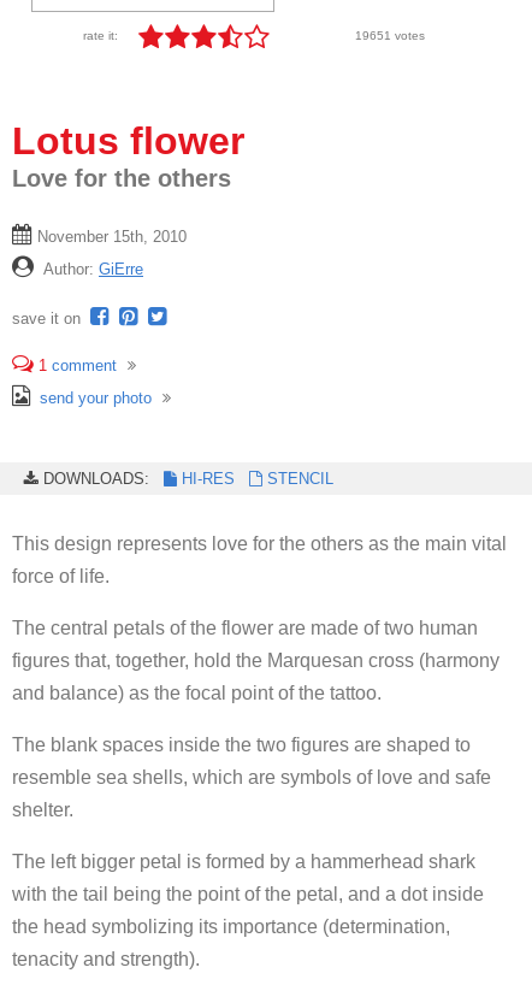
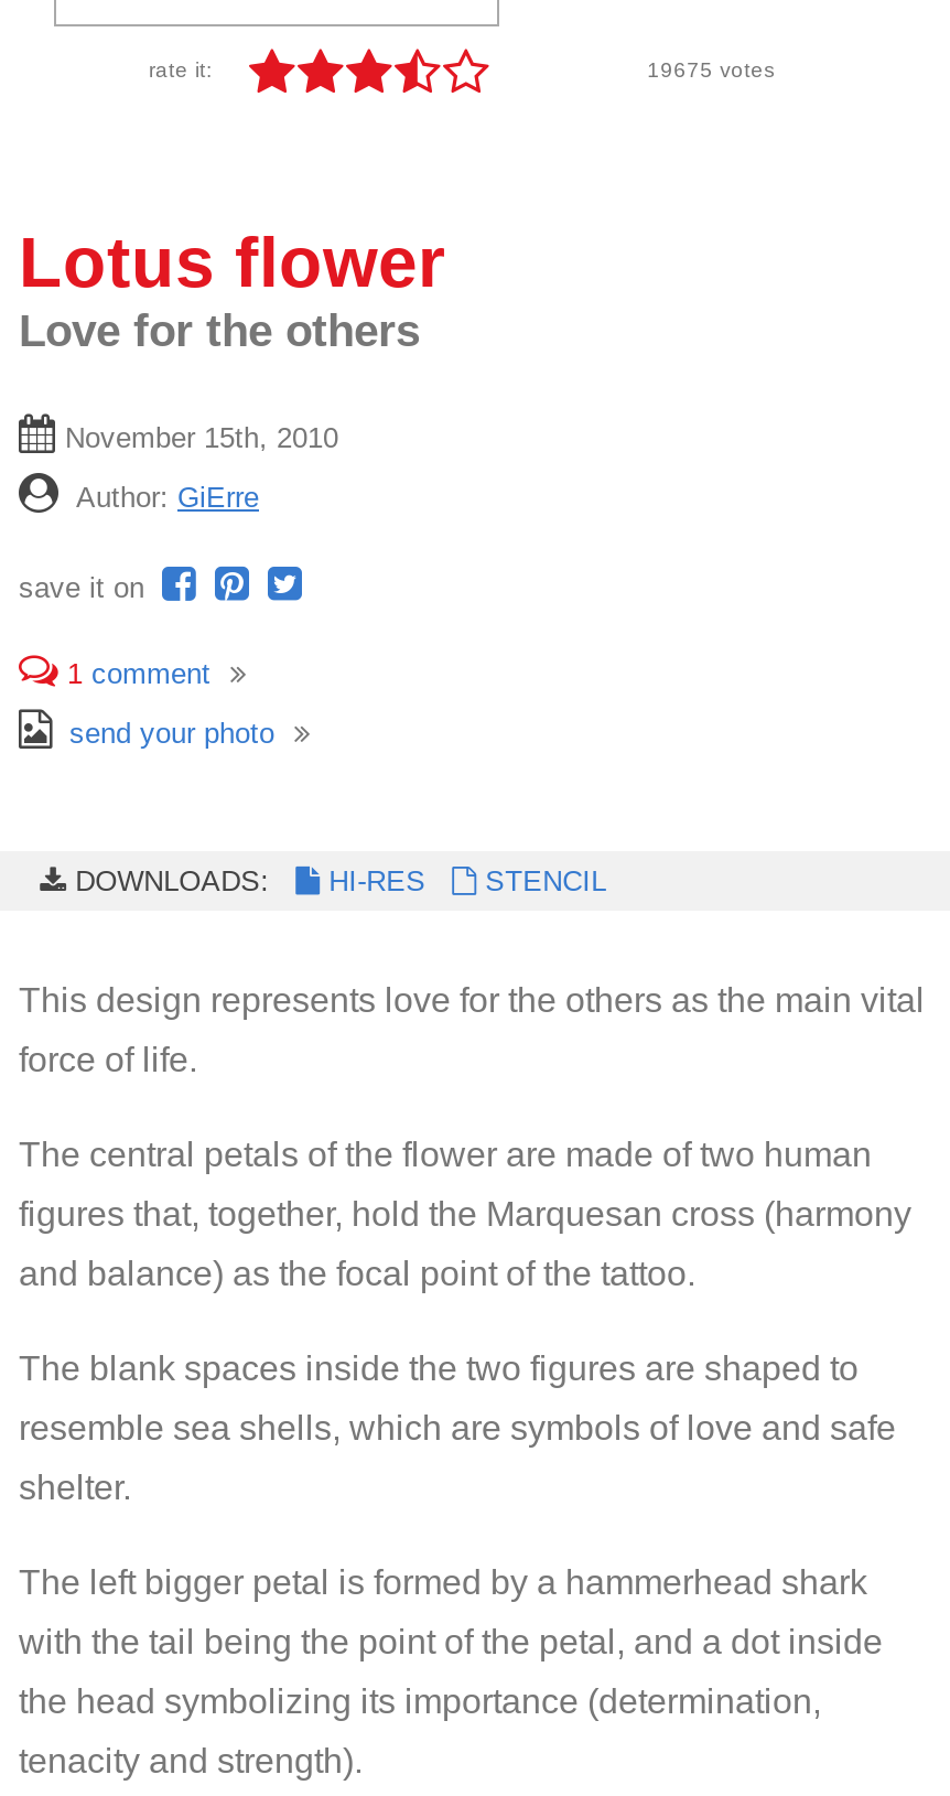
[355,29,425,42] 19651 votes -> [647,57,775,81] 19675 votes

